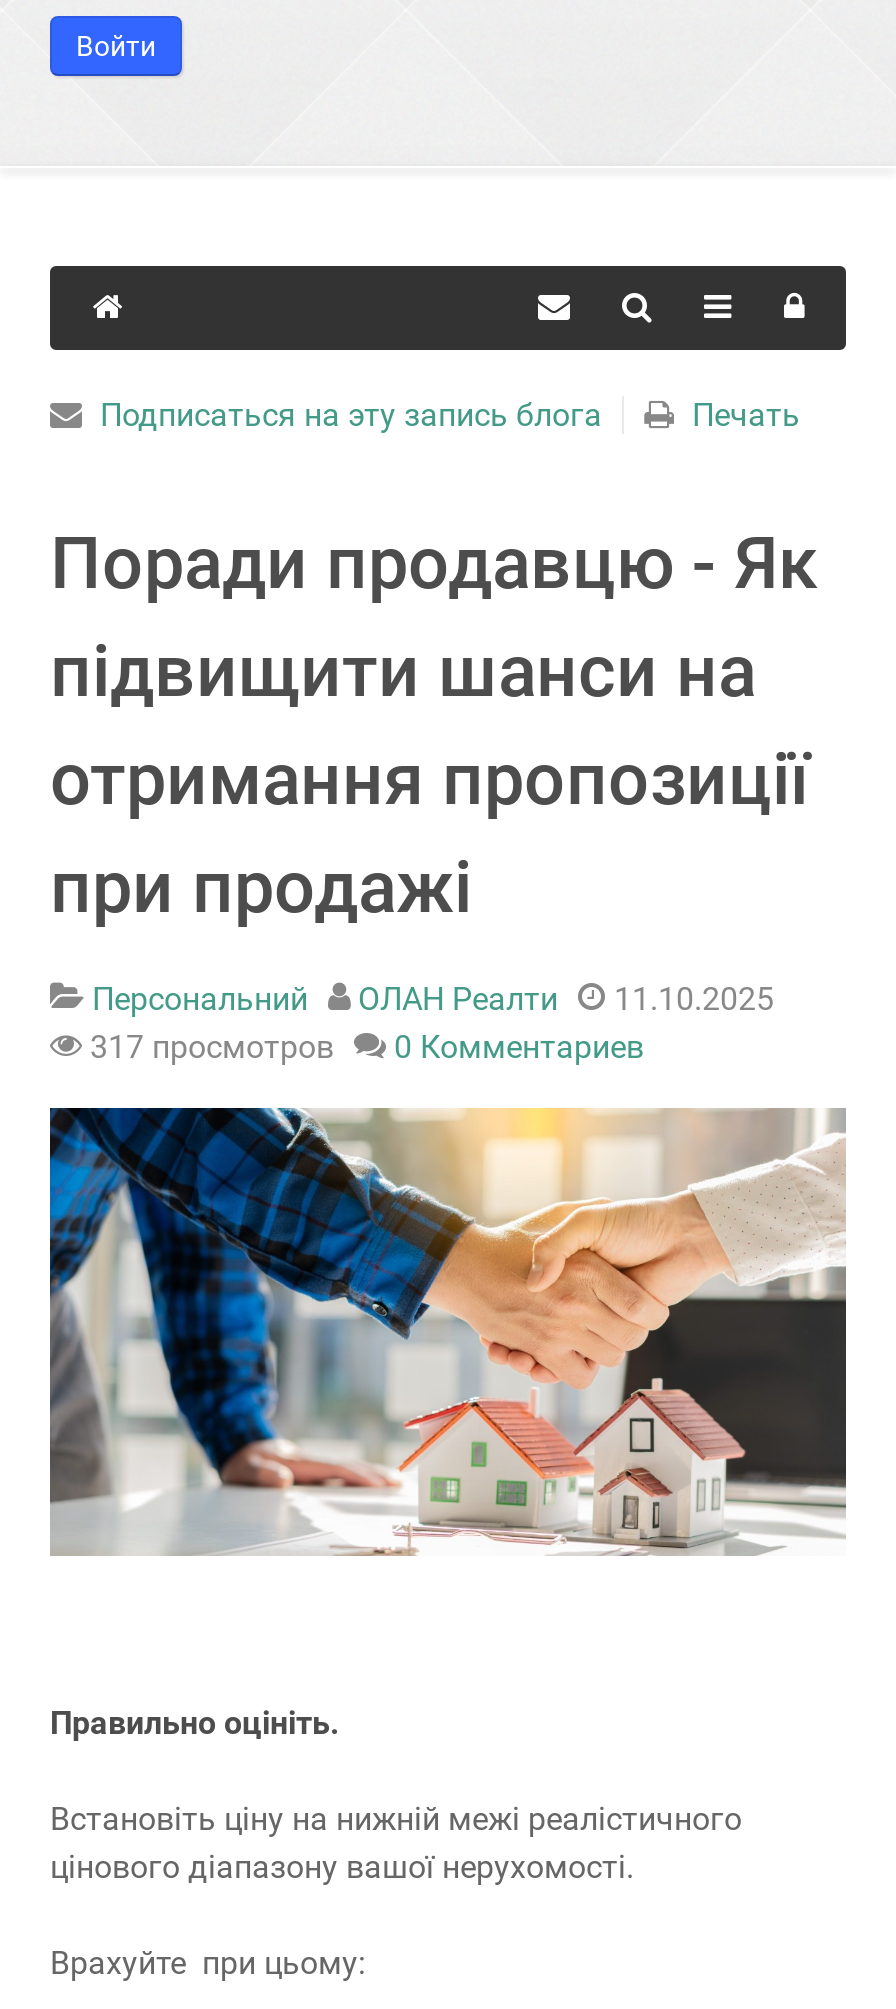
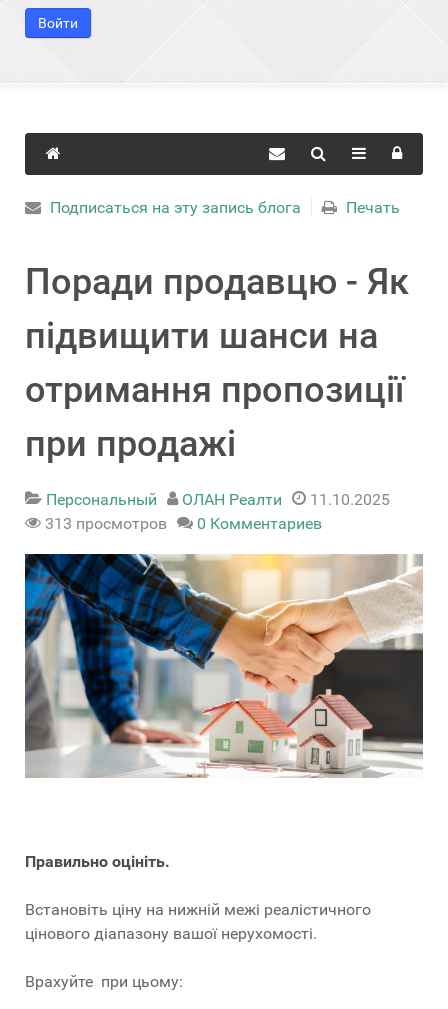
[92,980,308,1018] Персональний -> [46,490,157,509] Персональный
[90,1028,644,1066] 317 просмотров 0 Комментариев -> [45,514,322,533] 313 просмотров 0 Комментариев

